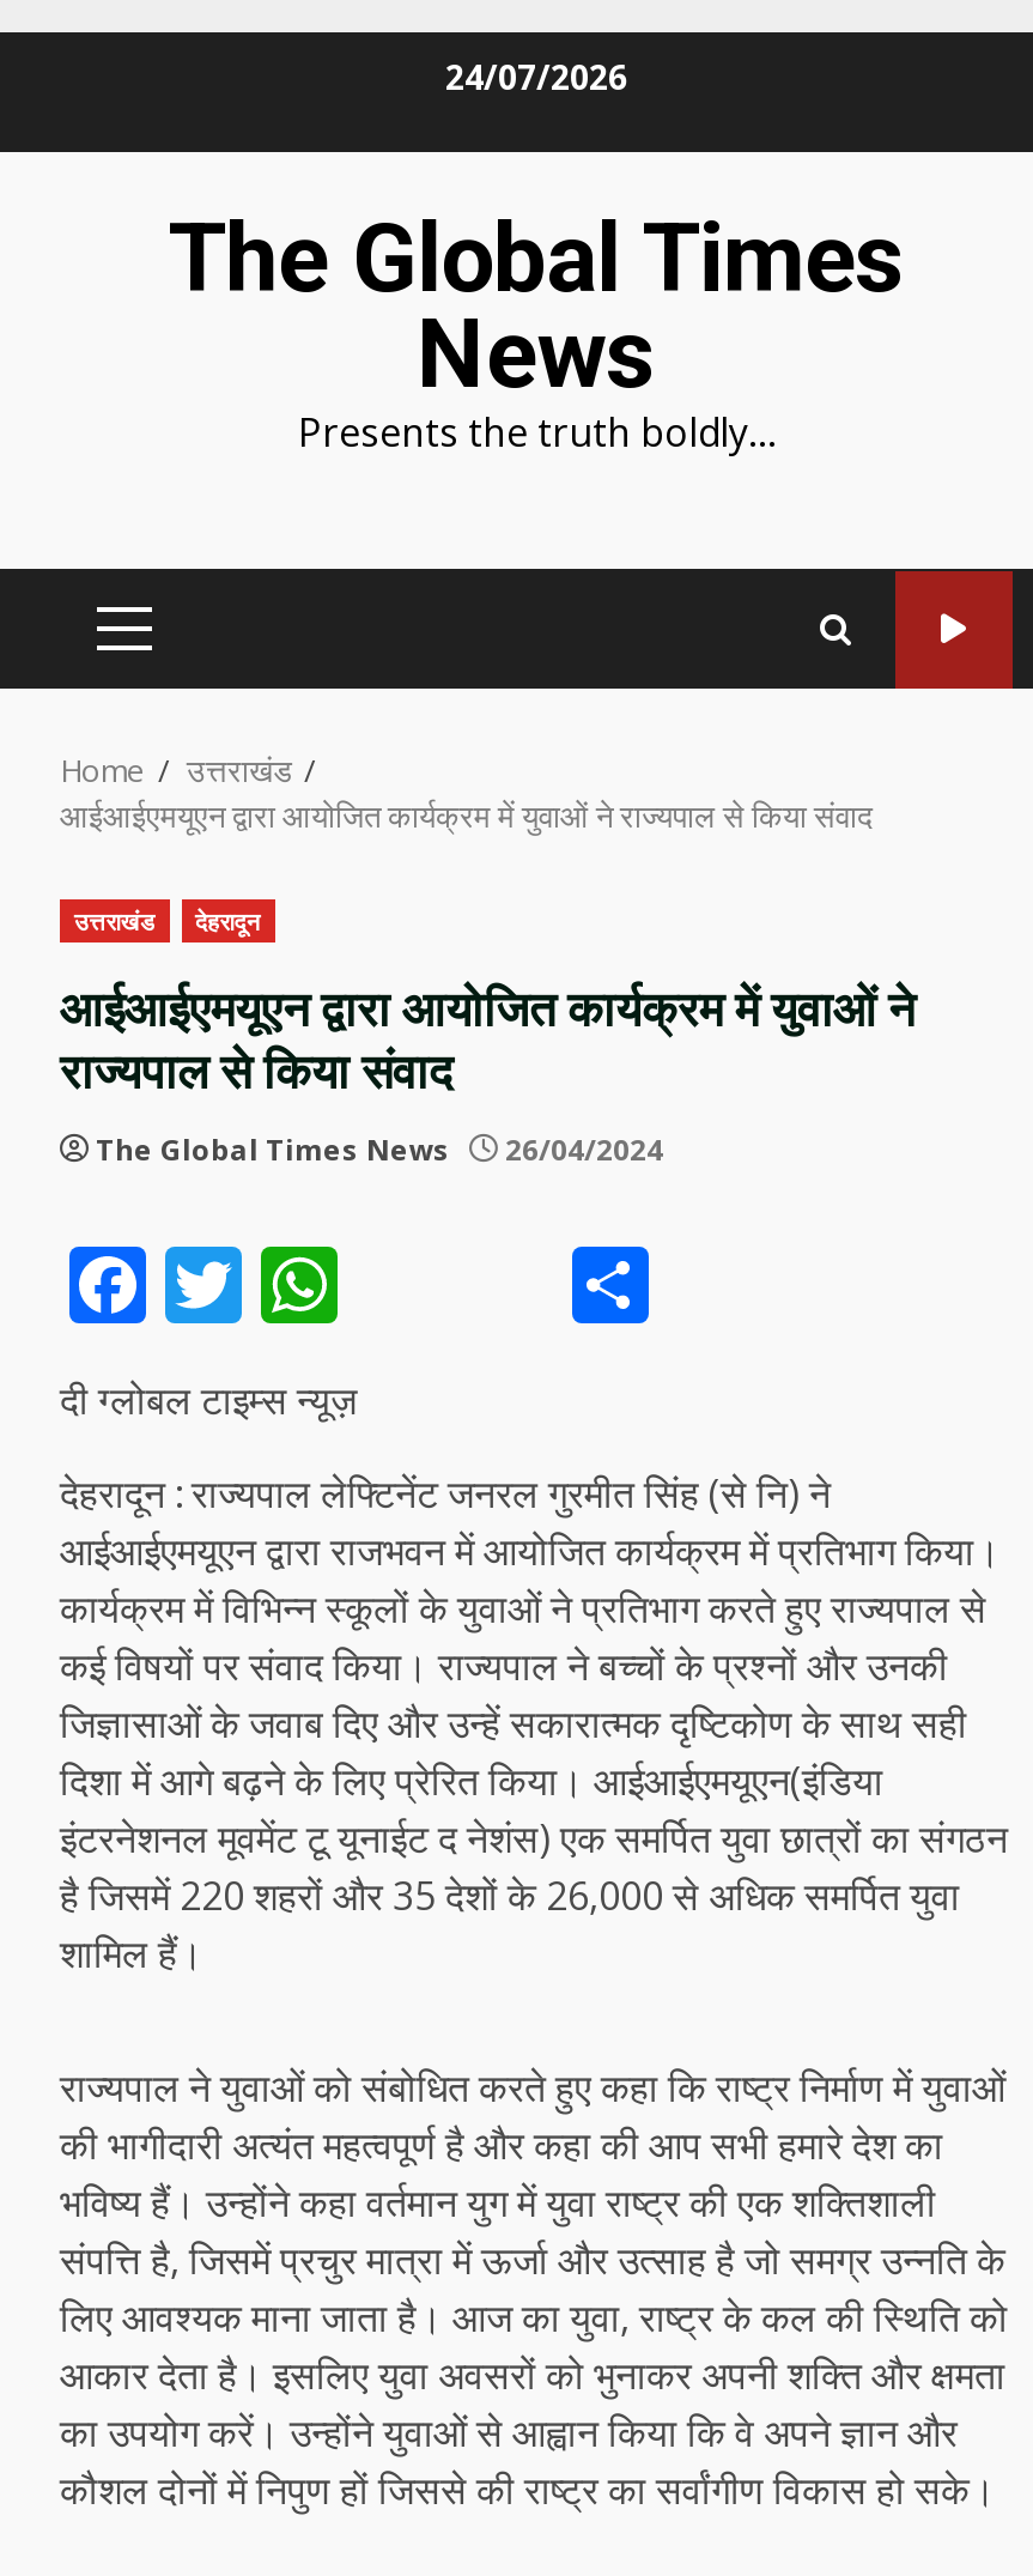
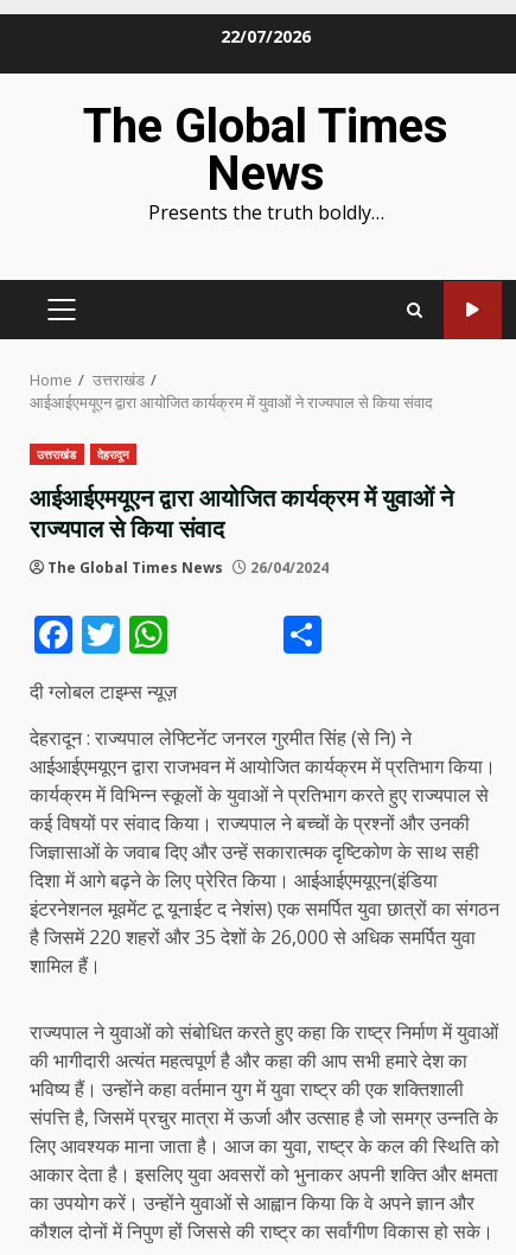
[445,53,627,98] 24/07/2026 -> [221,24,311,47] 22/07/2026

